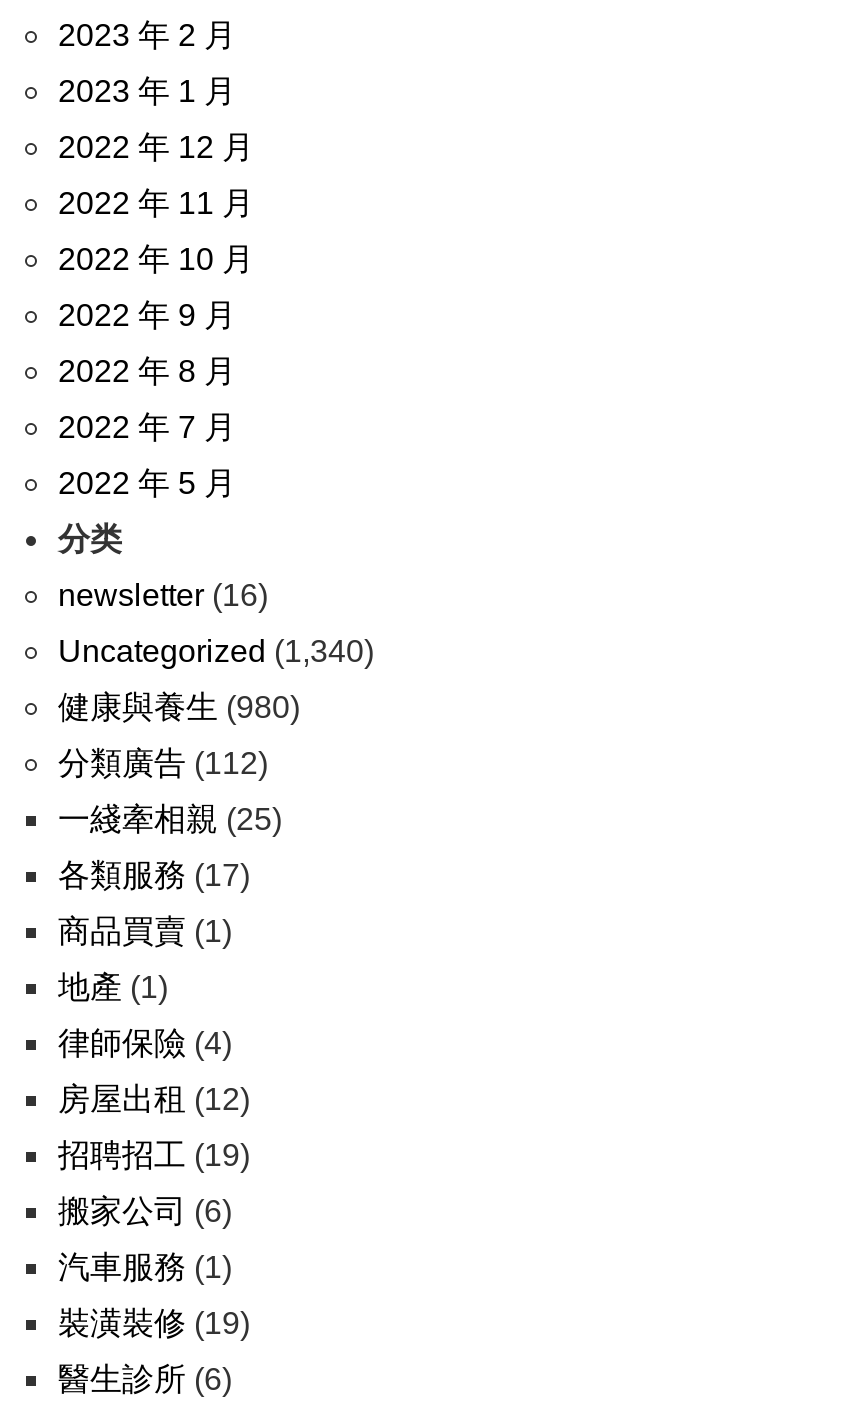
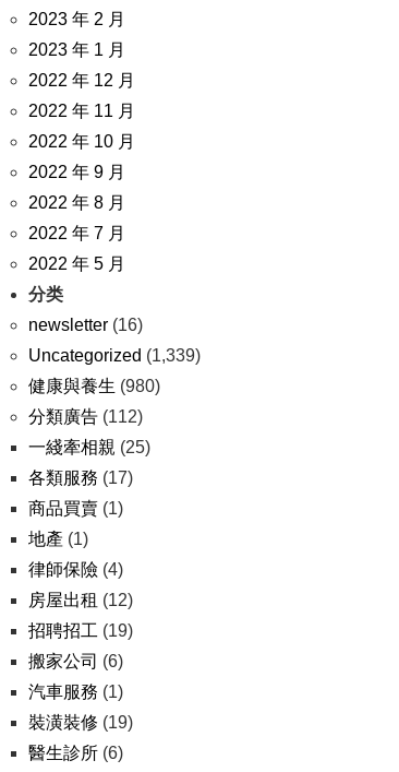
[58,634,374,668] Uncategorized (1,340) -> [28,346,201,365] Uncategorized (1,339)

